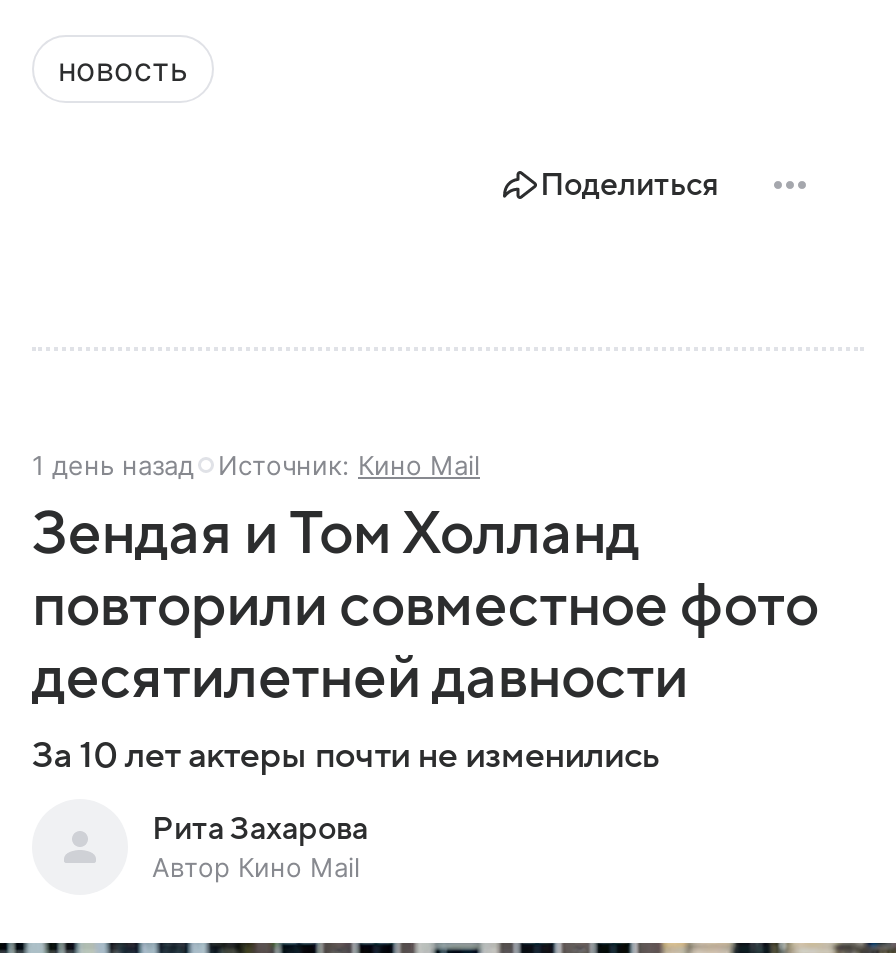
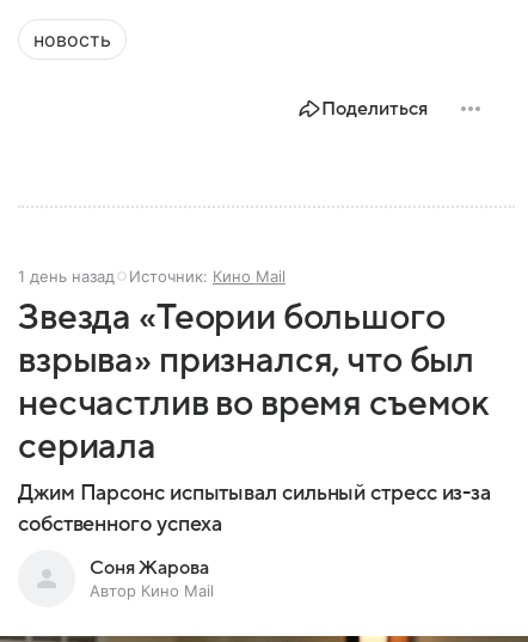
[32,502,819,776] Зендая и Том Холланд | повторили совместное фото | десятилетней давности | За 10 лет актеры почти не изменились -> [18,298,491,536] Звезда «Теории большого | взрыва» признался, что был | несчастлив во время съемок | сериала | Джим Парсонс испытывал сильный стресс из-за | собственного успеха
[152,812,368,848] Рита Захарова -> [90,558,209,579] Соня Жарова

